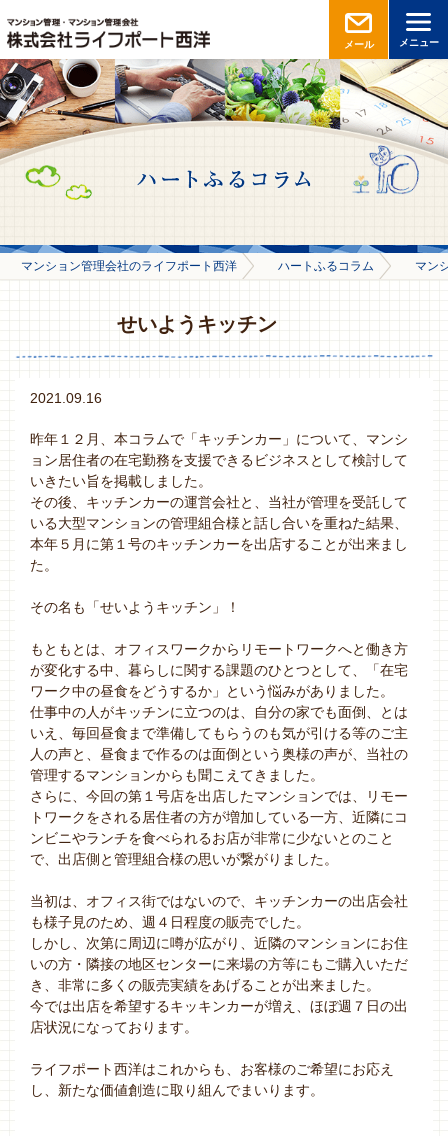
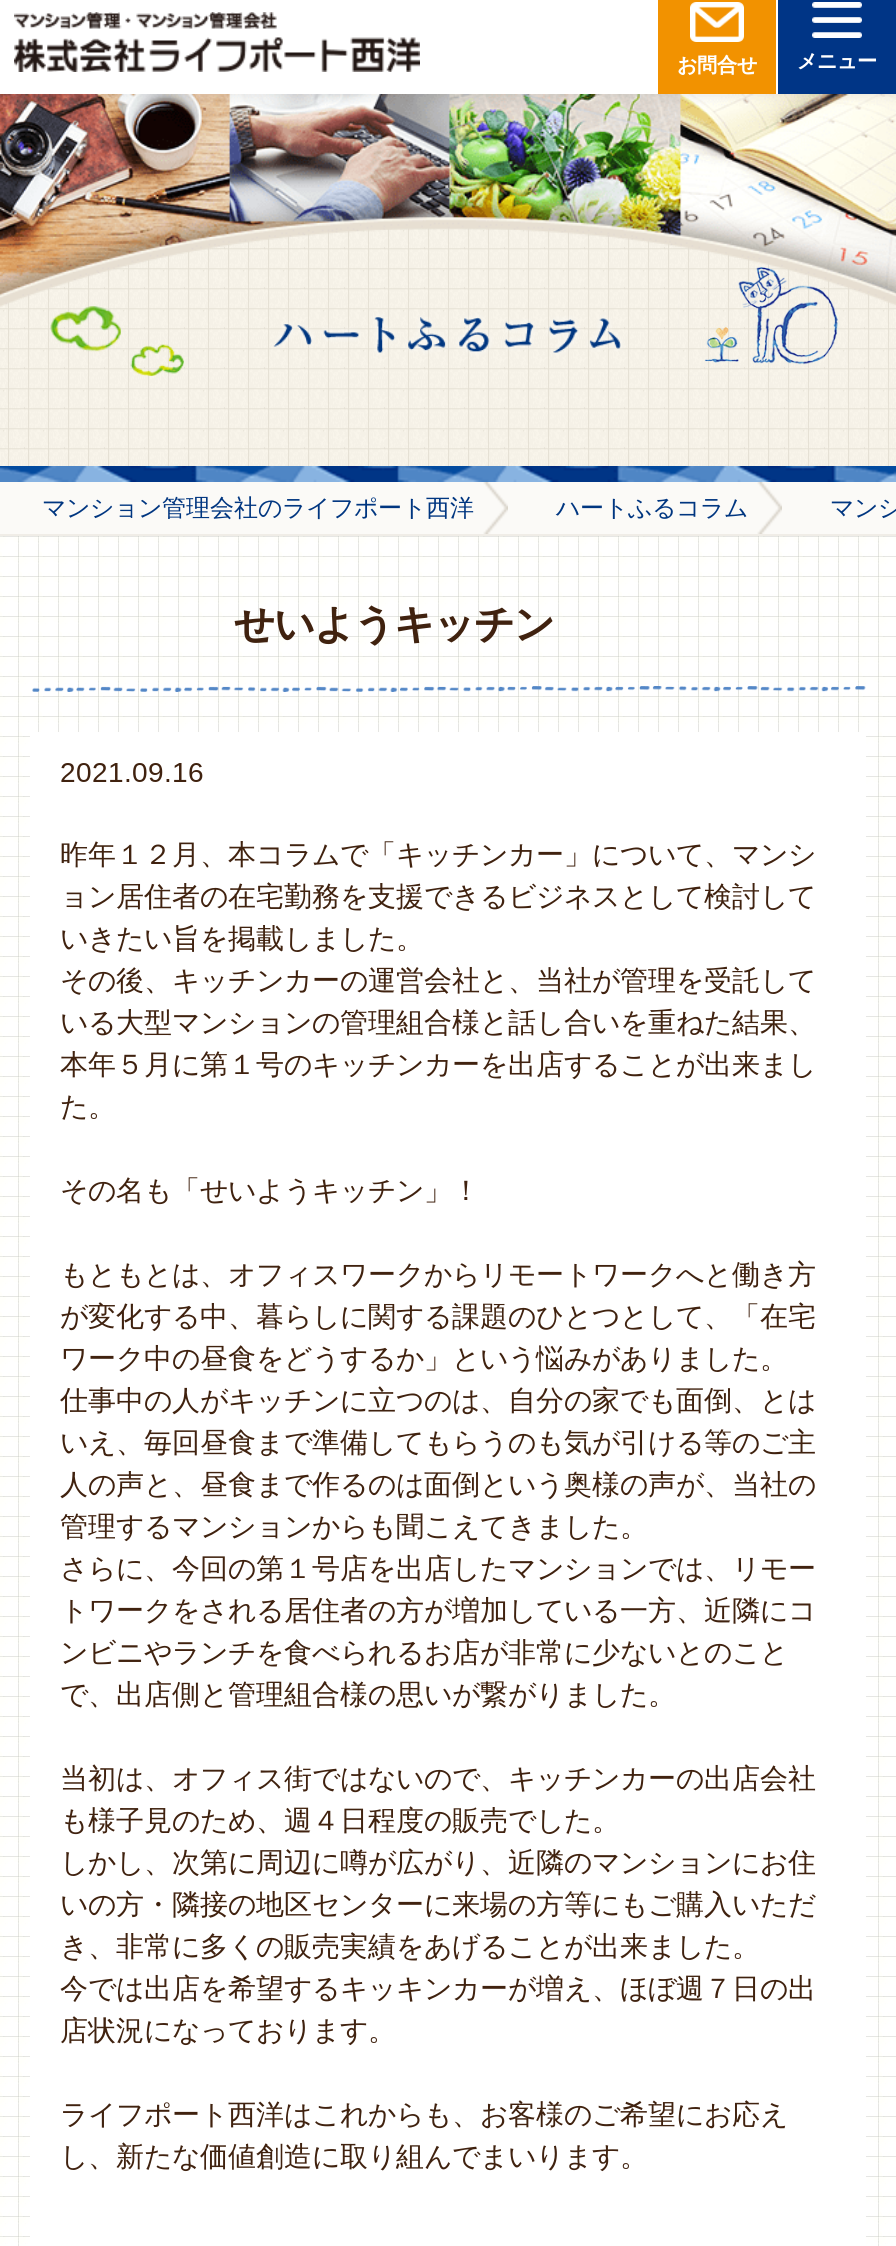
[343,39,373,50] メール -> [677,54,757,76] お問合せ

